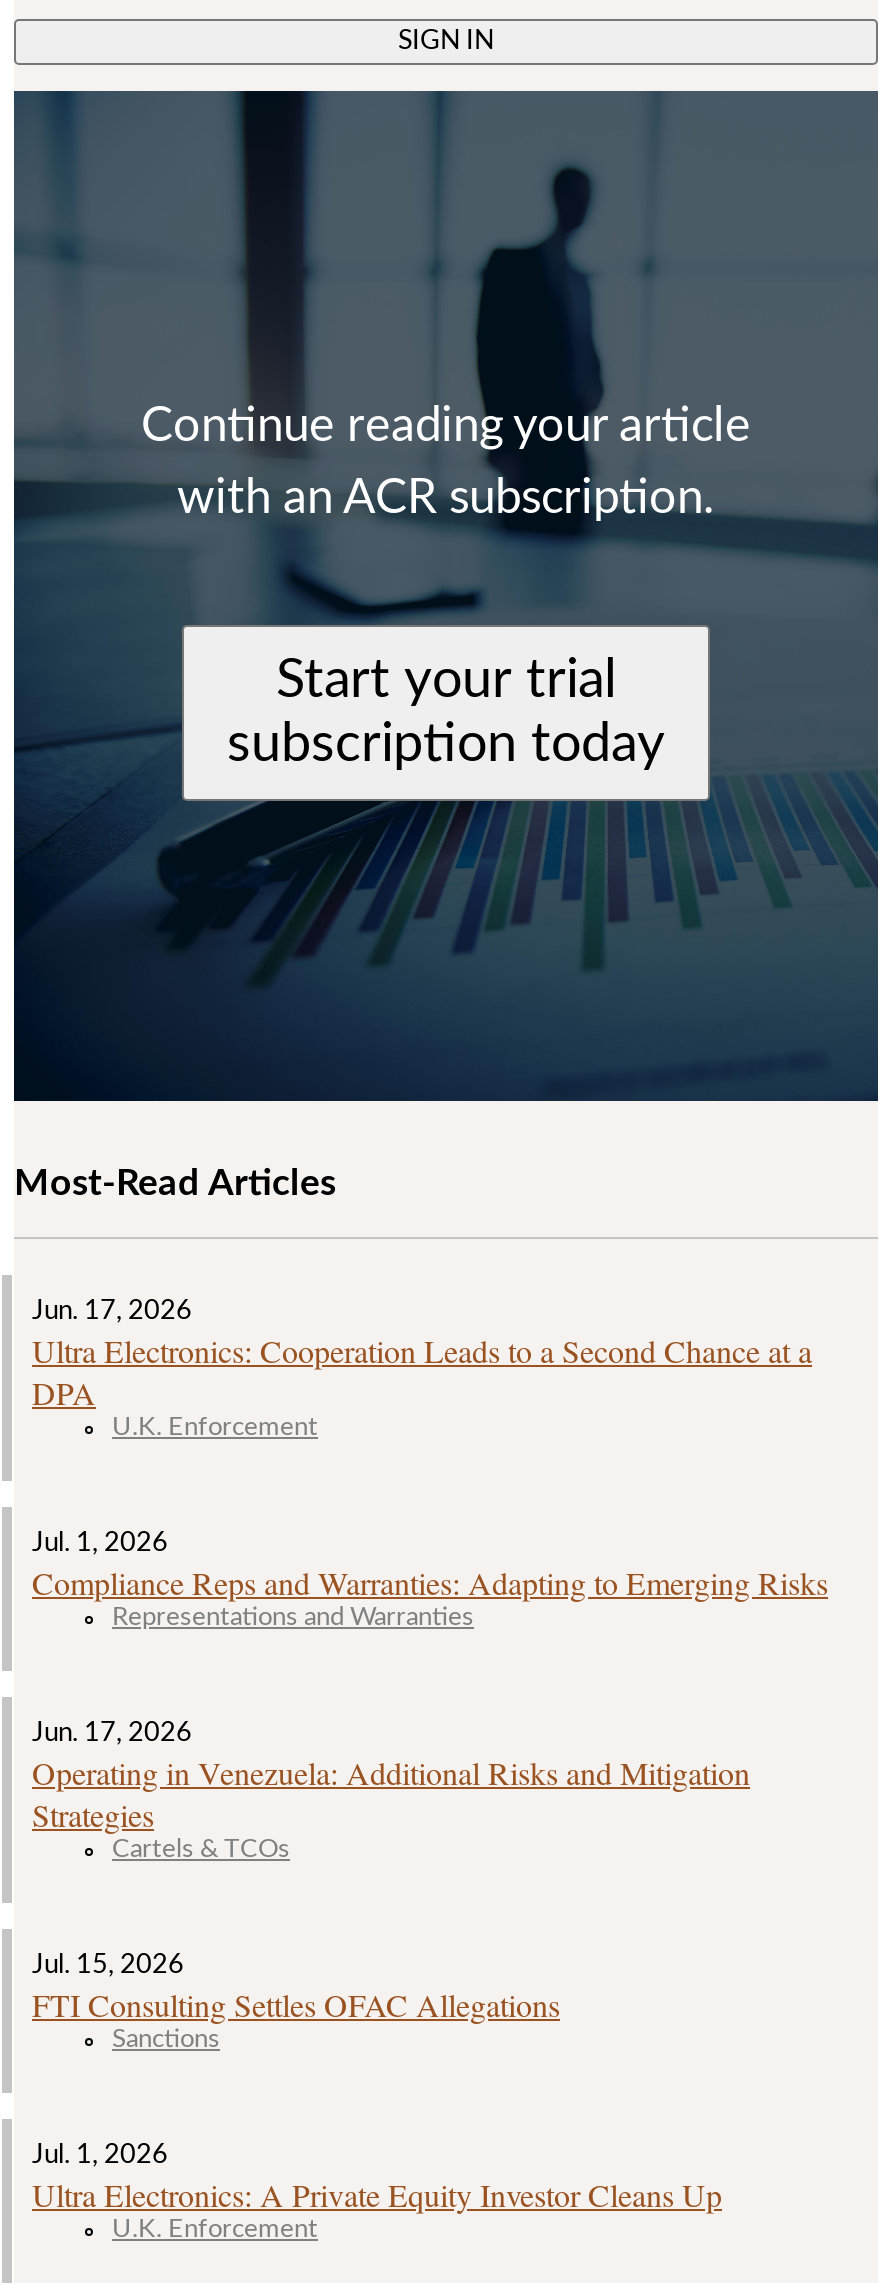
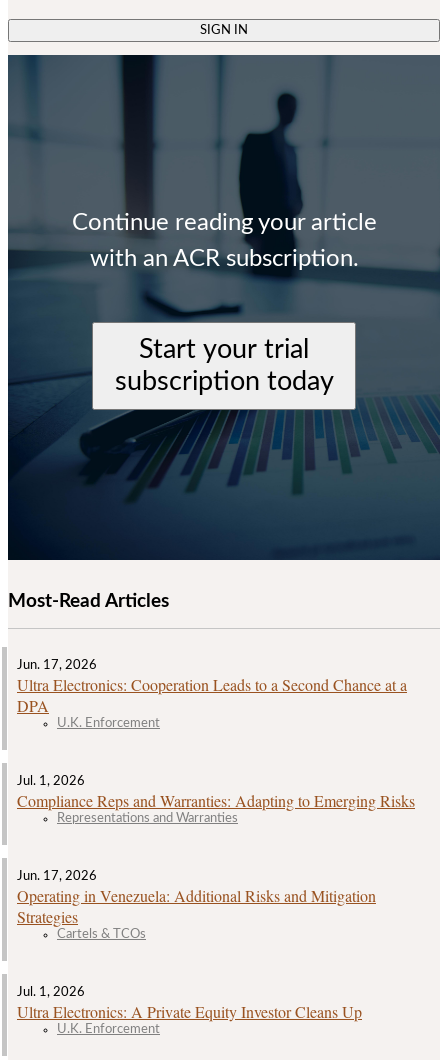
[32,1951,560,2053] Jul. 15, 2026 | FTI Consulting Settles OFAC Allegations | Sanctions -> none

